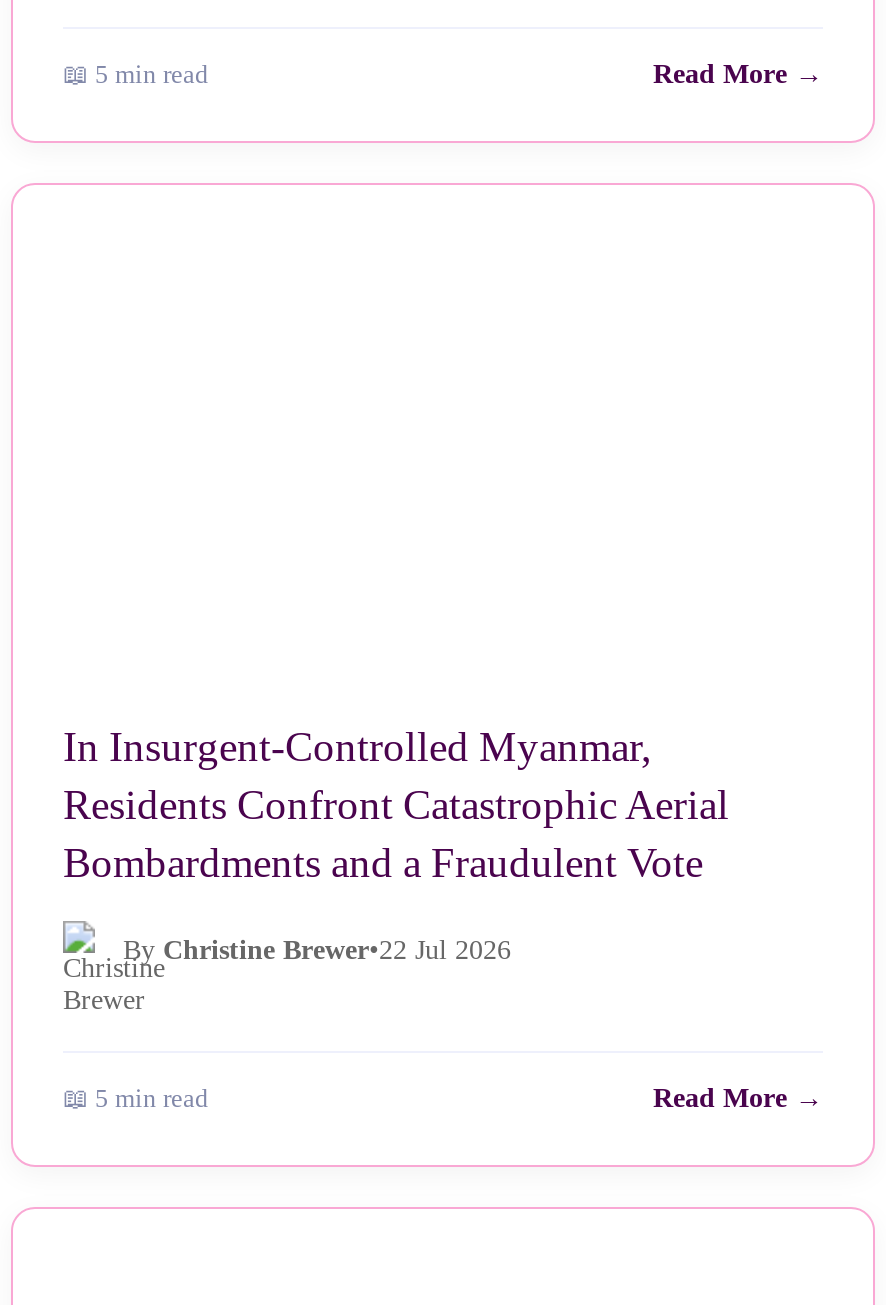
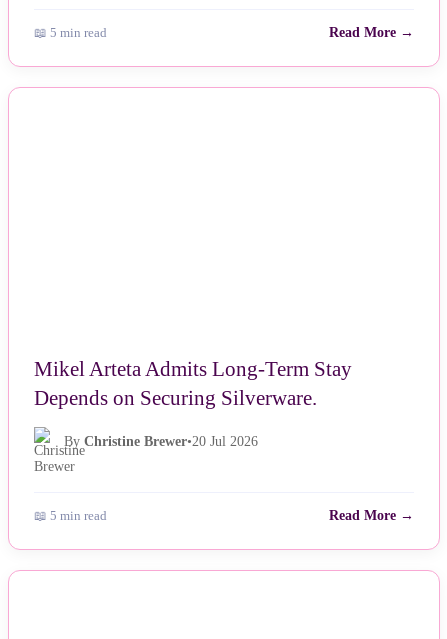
[63,722,729,884] In Insurgent-Controlled Myanmar, | Residents Confront Catastrophic Aerial | Bombardments and a Fraudulent Vote -> [34,357,352,409] Mikel Arteta Admits Long-Term Stay | Depends on Securing Silverware.
[123,934,511,964] By Christine Brewer•22 Jul 2026 -> [64,434,258,449] By Christine Brewer•20 Jul 2026

